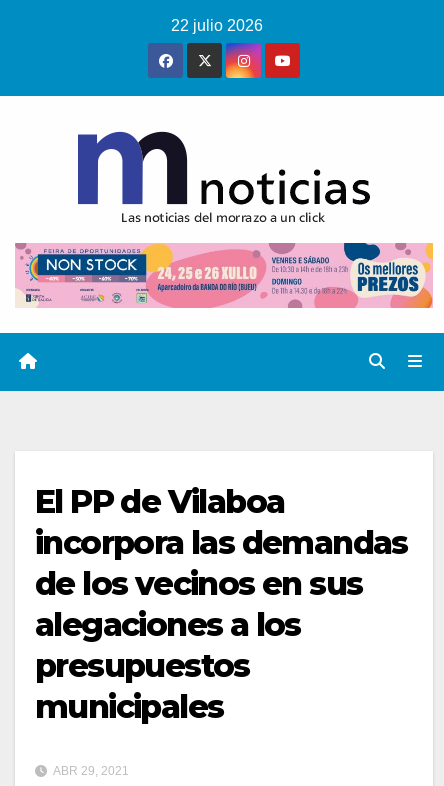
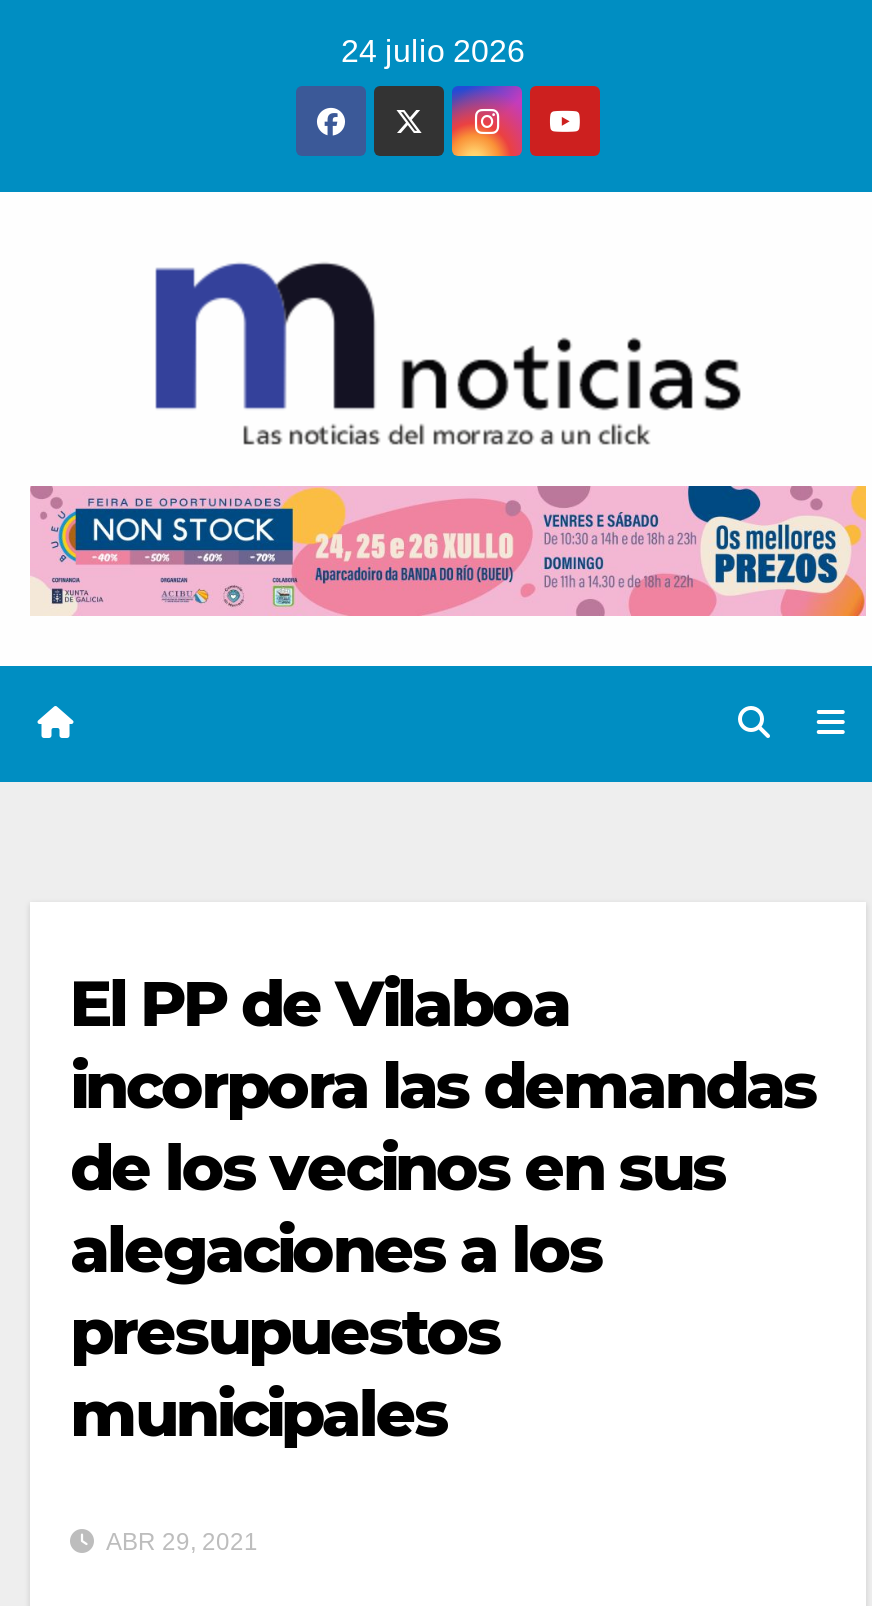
[170,17,262,34] 22 julio 2026 -> [341,34,525,68] 24 julio 2026

